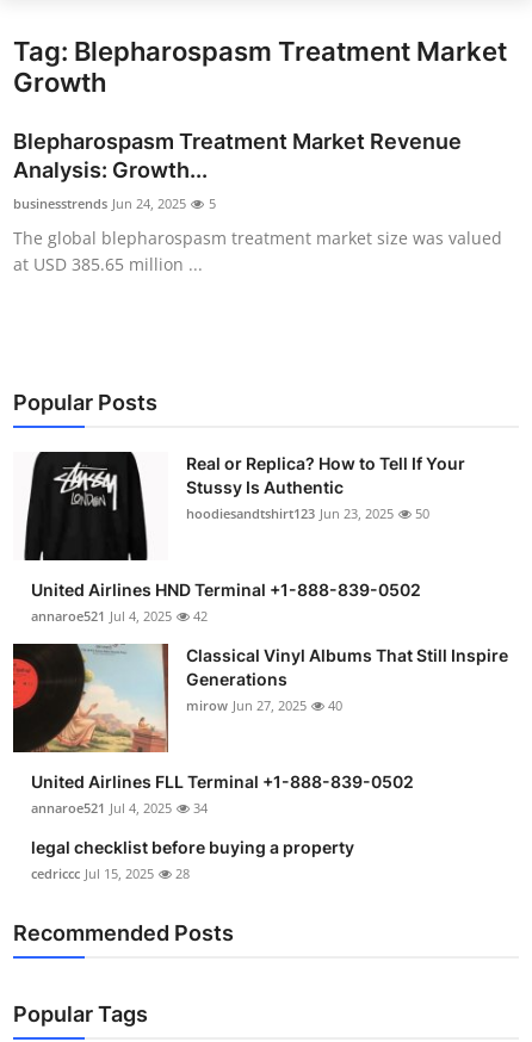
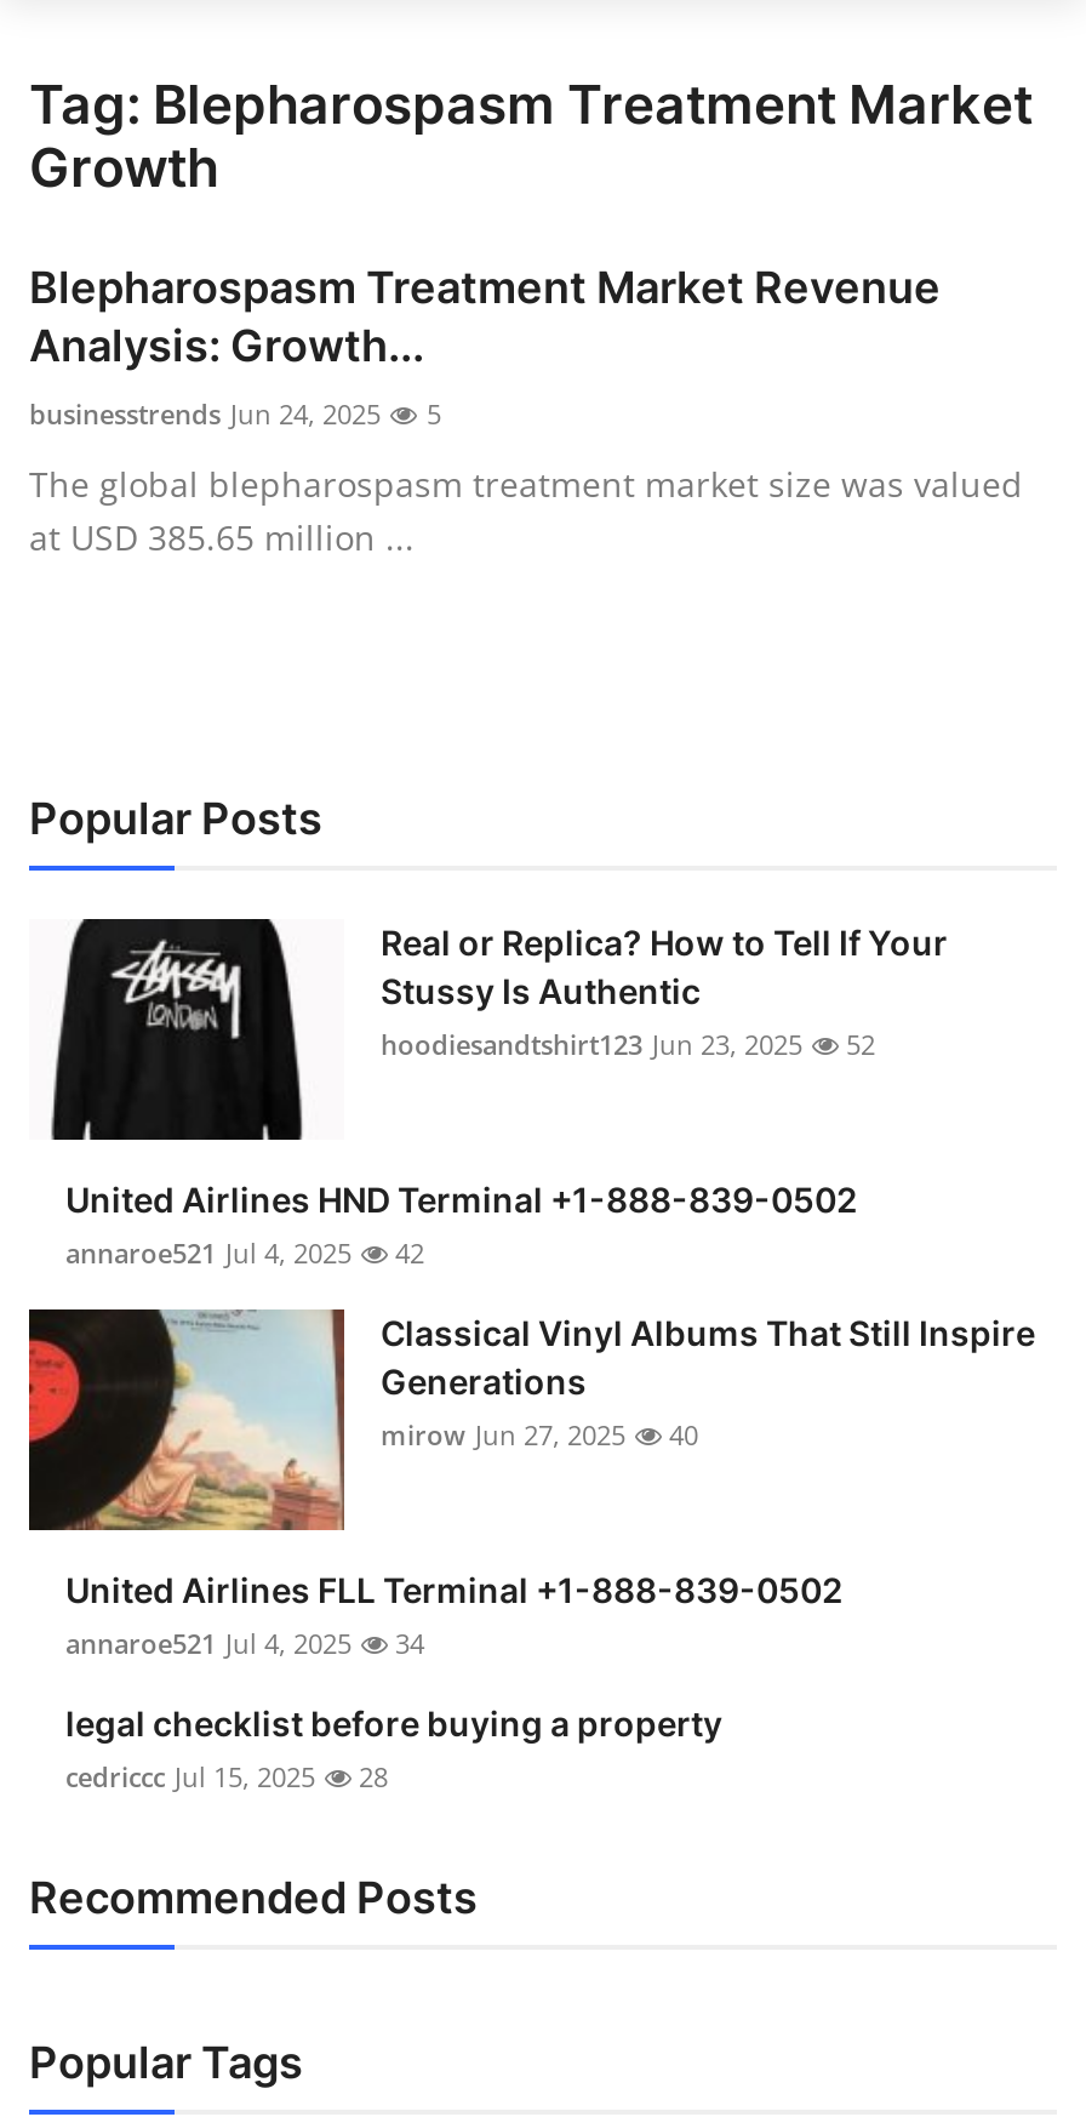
[186,504,429,522] hoodiesandtshirt123 Jun 23, 2025 50 -> [381,1026,875,1062] hoodiesandtshirt123 Jun 23, 2025 52

